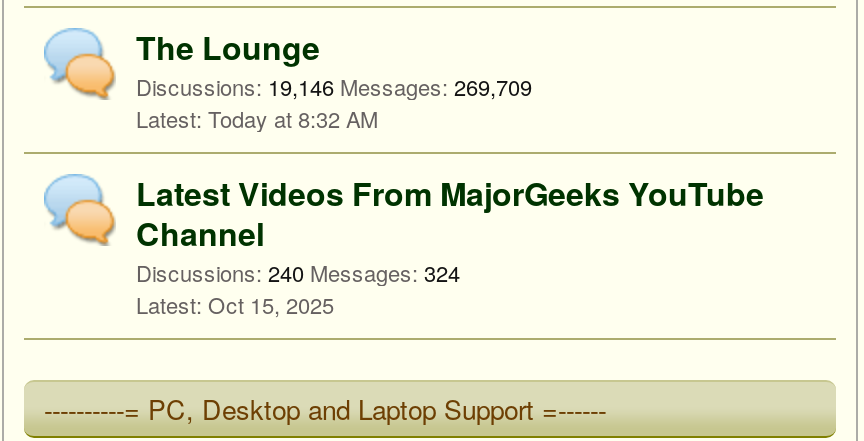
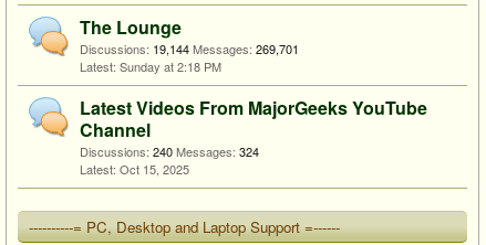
[136,70,532,102] Discussions: 19,146 Messages: 269,709 -> [80,40,299,57] Discussions: 19,144 Messages: 269,701
[208,102,378,134] Today at 8:32 AM -> [120,57,221,75] Sunday at 2:18 PM

